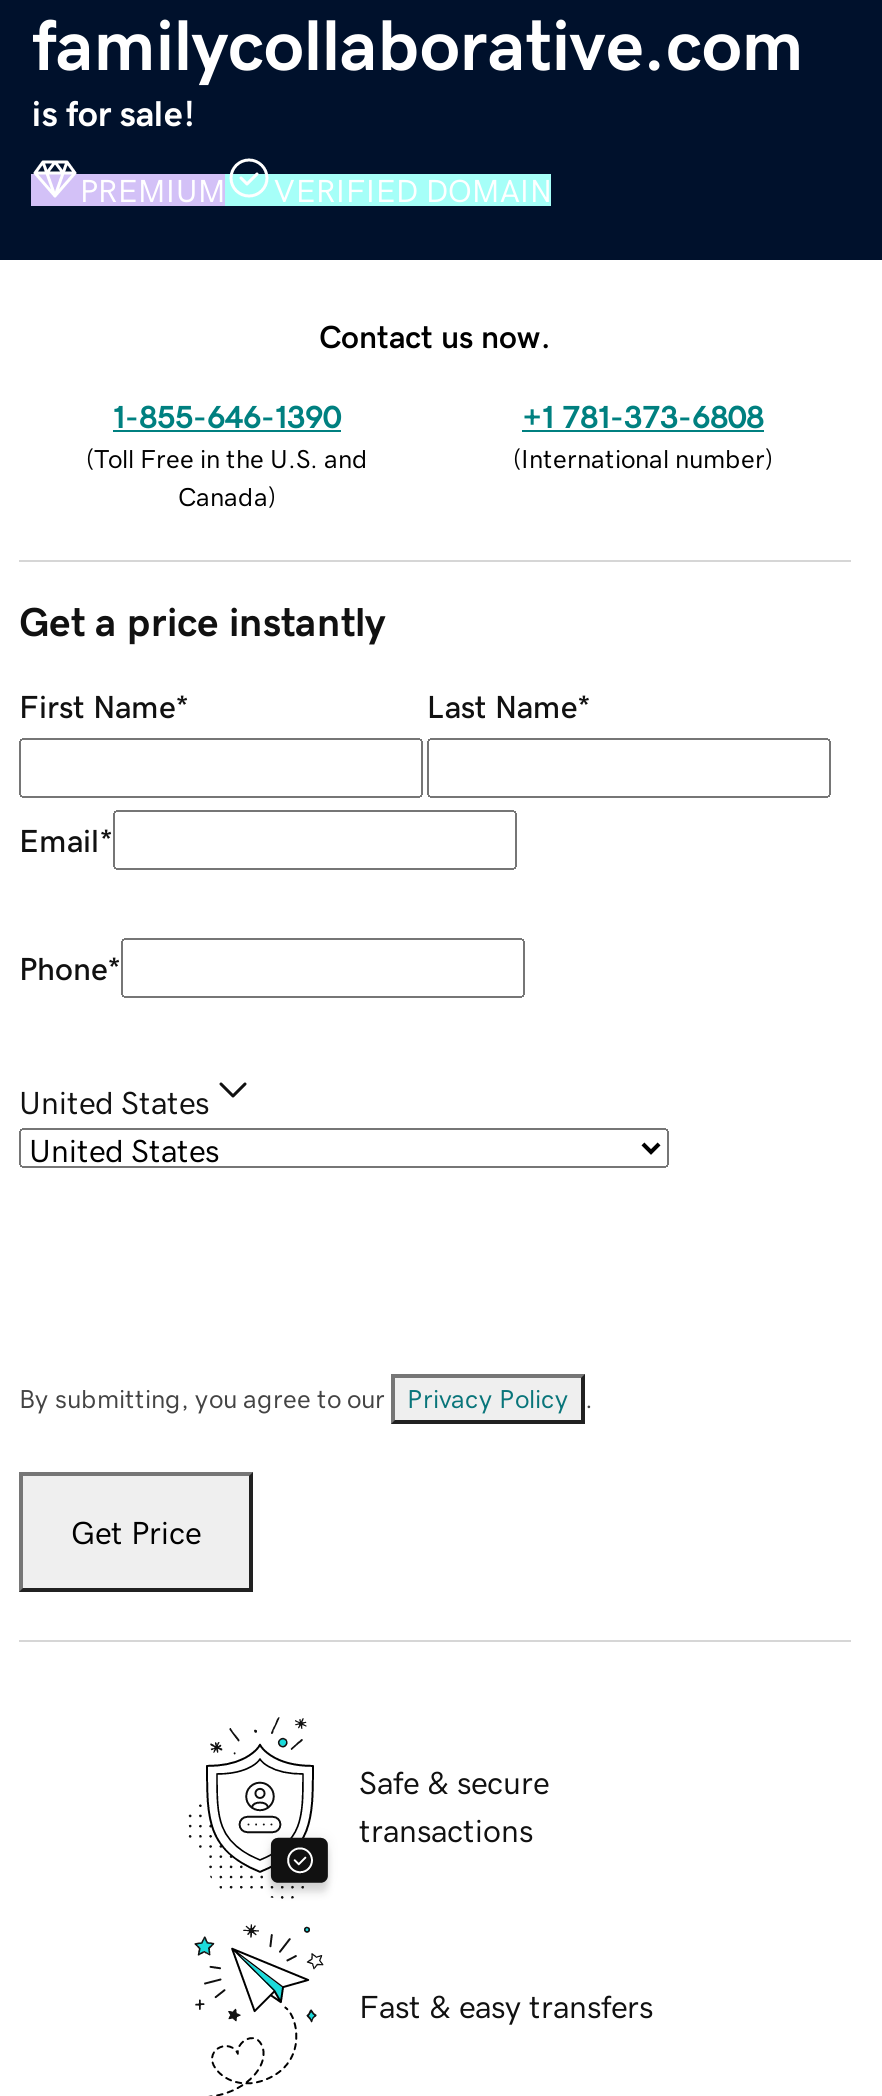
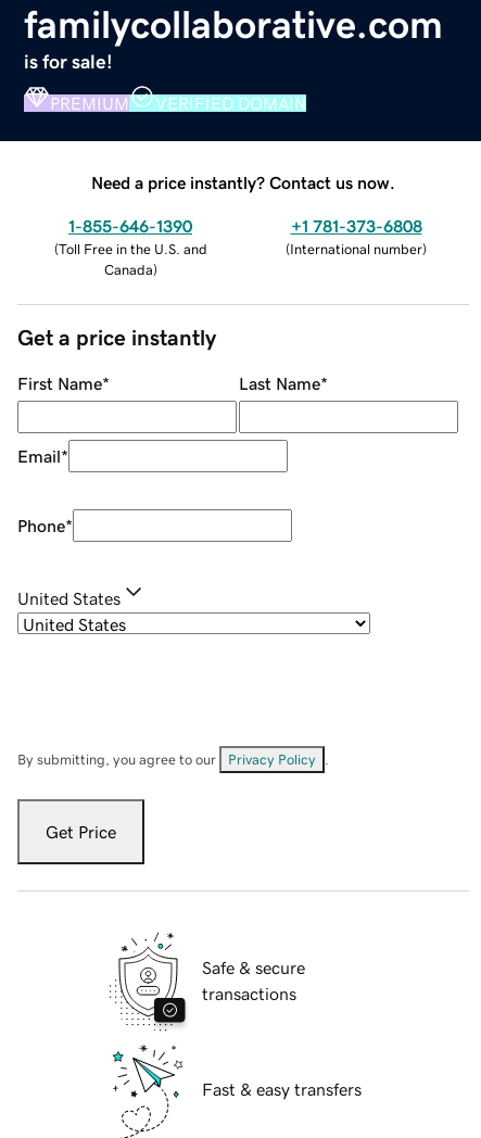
[319,319,551,351] Contact us now. -> [91,173,395,191] Need a price instantly? Contact us now.

